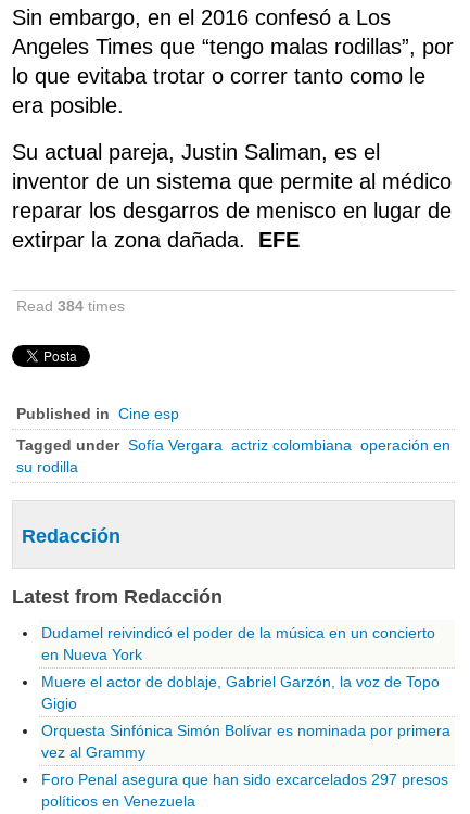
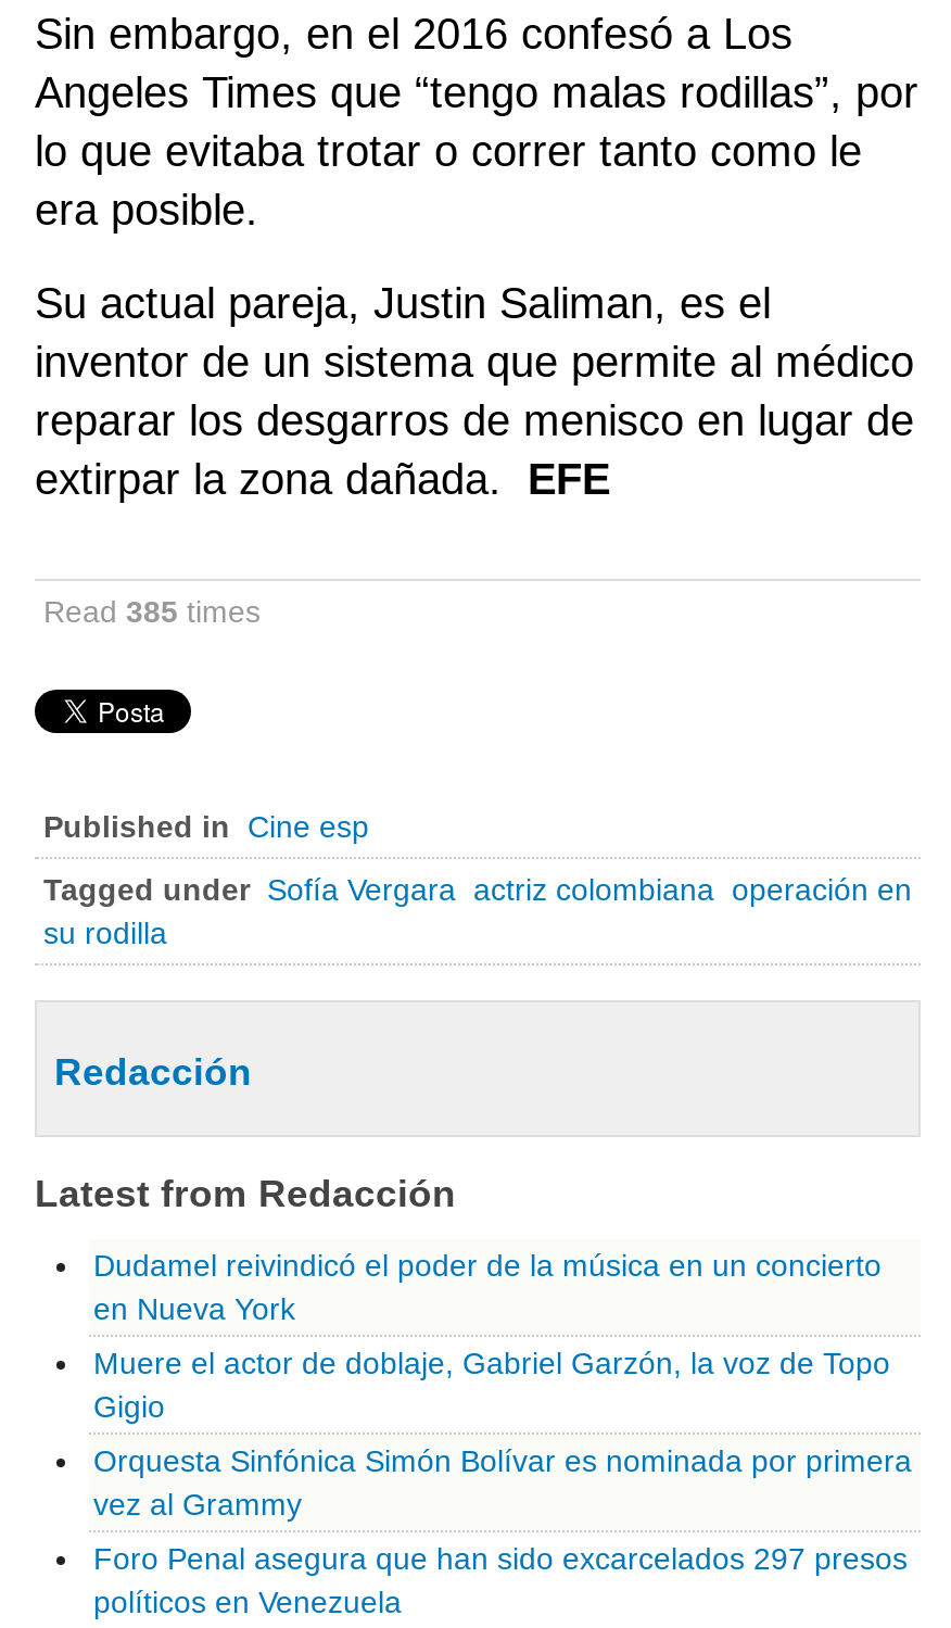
[16,298,125,315] Read 384 times -> [43,595,261,629] Read 385 times

